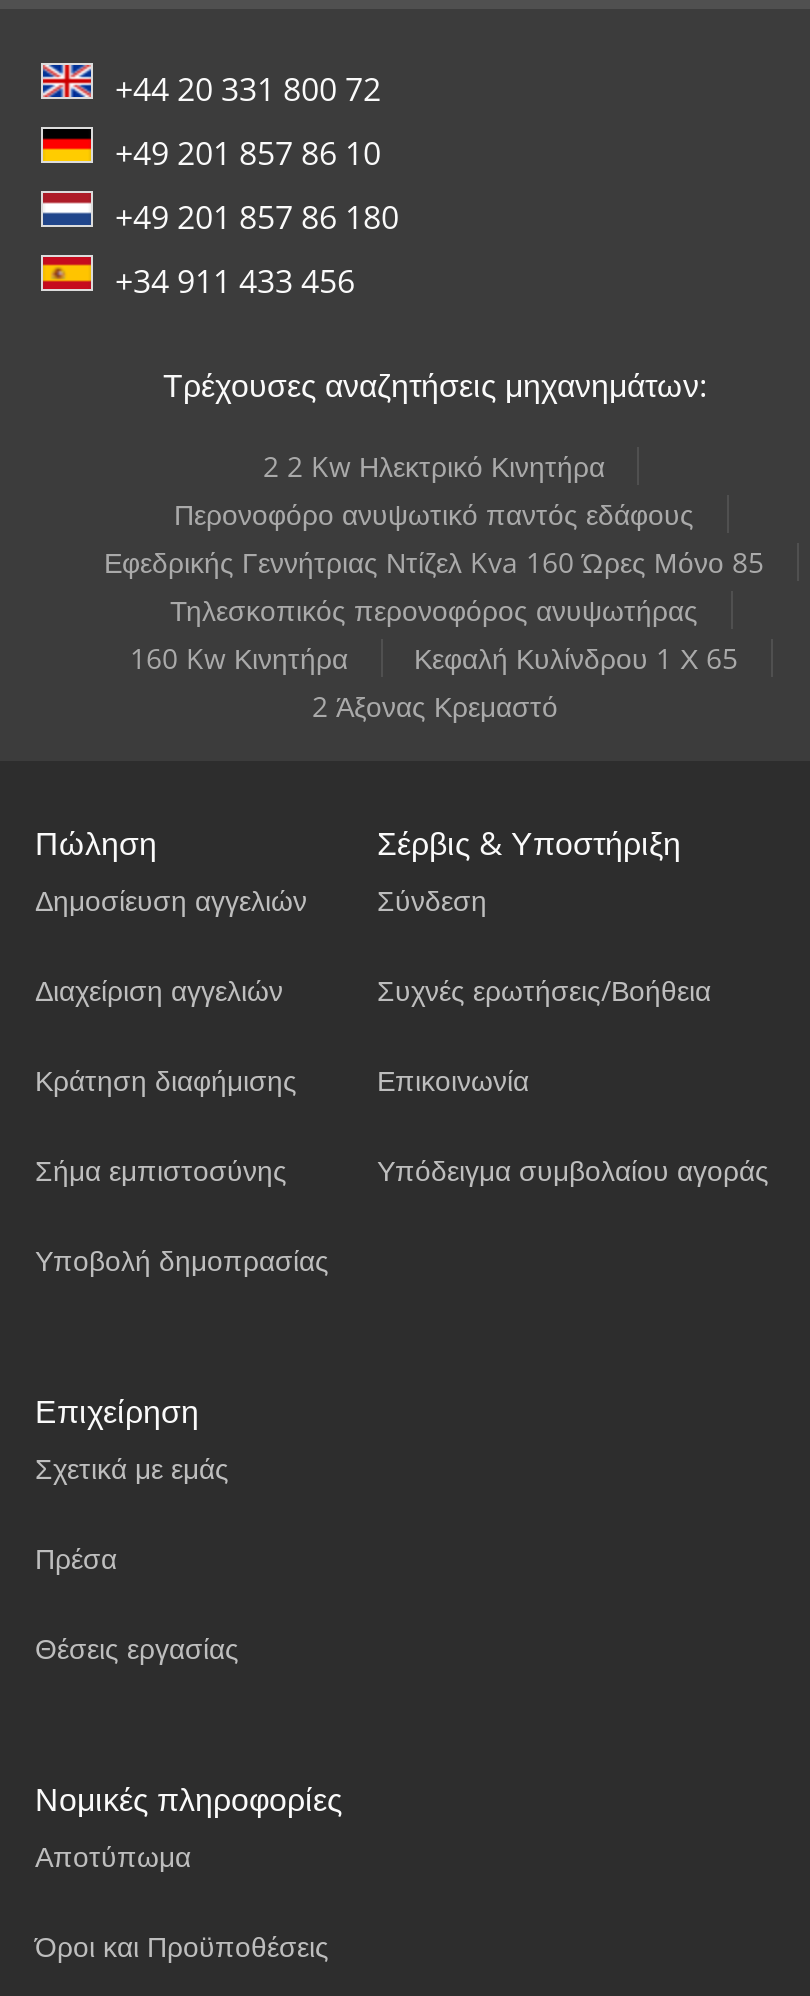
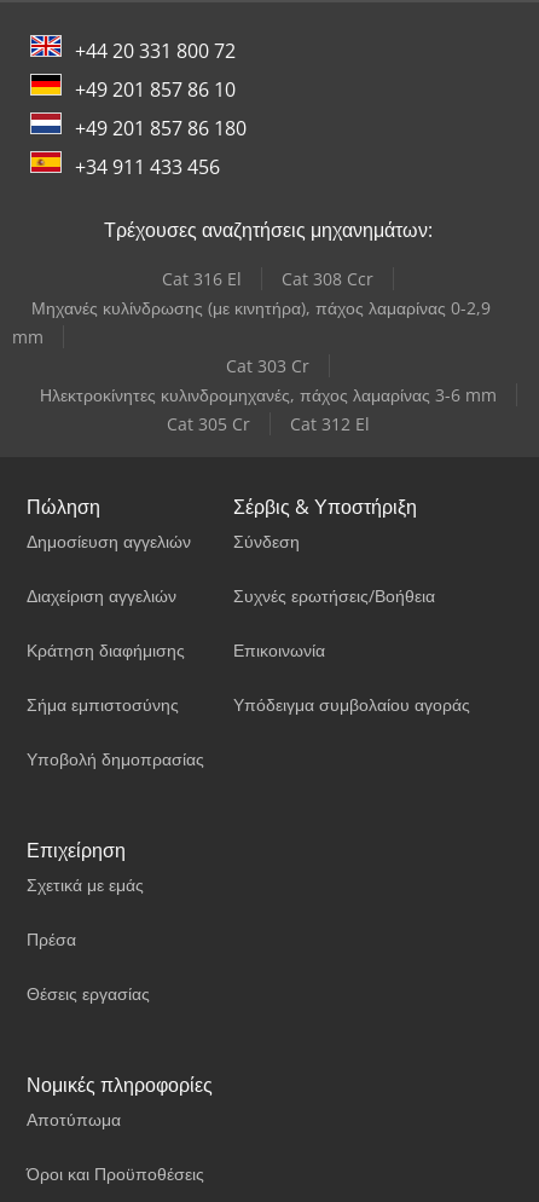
[104,447,764,725] 2 2 Kw Ηλεκτρικό Κινητήρα | Περονοφόρο ανυψωτικό παντός εδάφους | Εφεδρικής Γεννήτριας Ντίζελ Kva 160 Ώρες Μόνο 85 | Τηλεσκοπικός περονοφόρος ανυψωτήρας | 160 Kw Κινητήρα | Κεφαλή Κυλίνδρου 1 Χ 65 | 2 Άξονας Κρεμαστό -> [12,267,496,435] Cat 316 El | Cat 308 Ccr | Μηχανές κυλίνδρωσης (με κινητήρα), πάχος λαμαρίνας 0-2,9 | mm | Cat 303 Cr | Ηλεκτροκίνητες κυλινδρομηχανές, πάχος λαμαρίνας 3-6 mm | Cat 305 Cr | Cat 312 El

